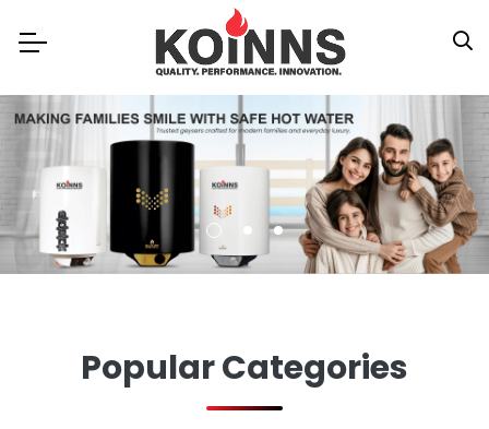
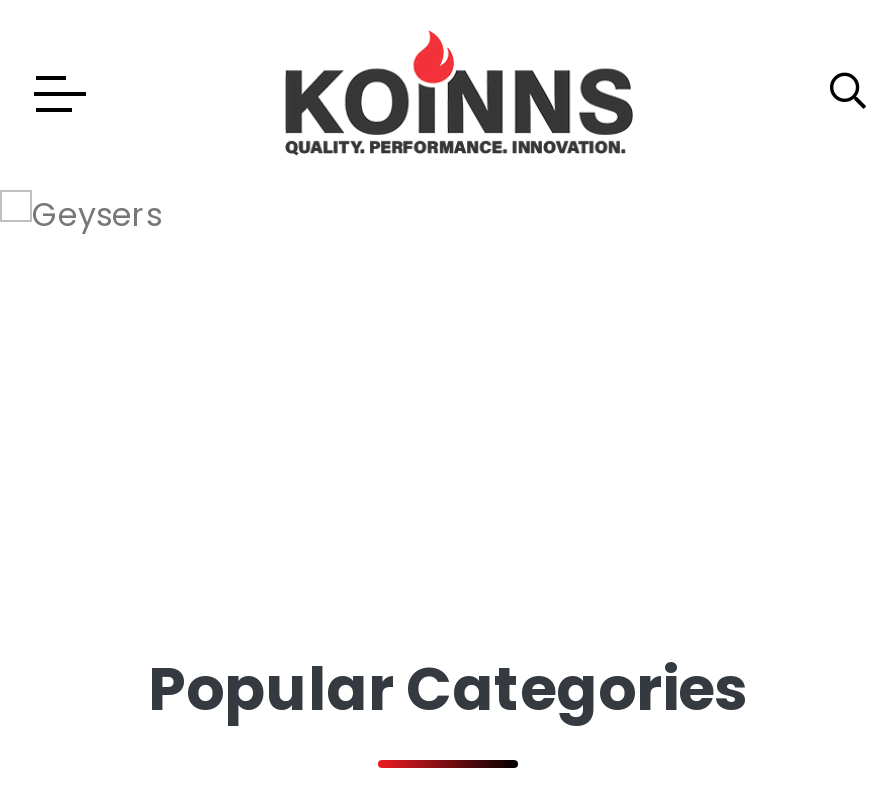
[3,94,486,275] [image] -> none

